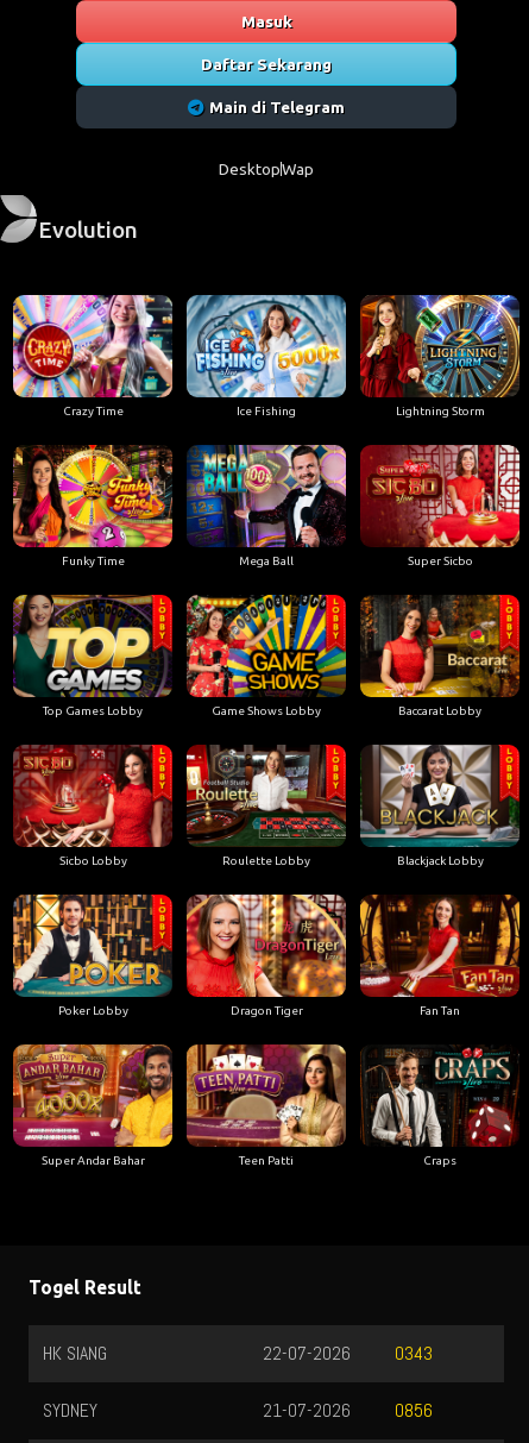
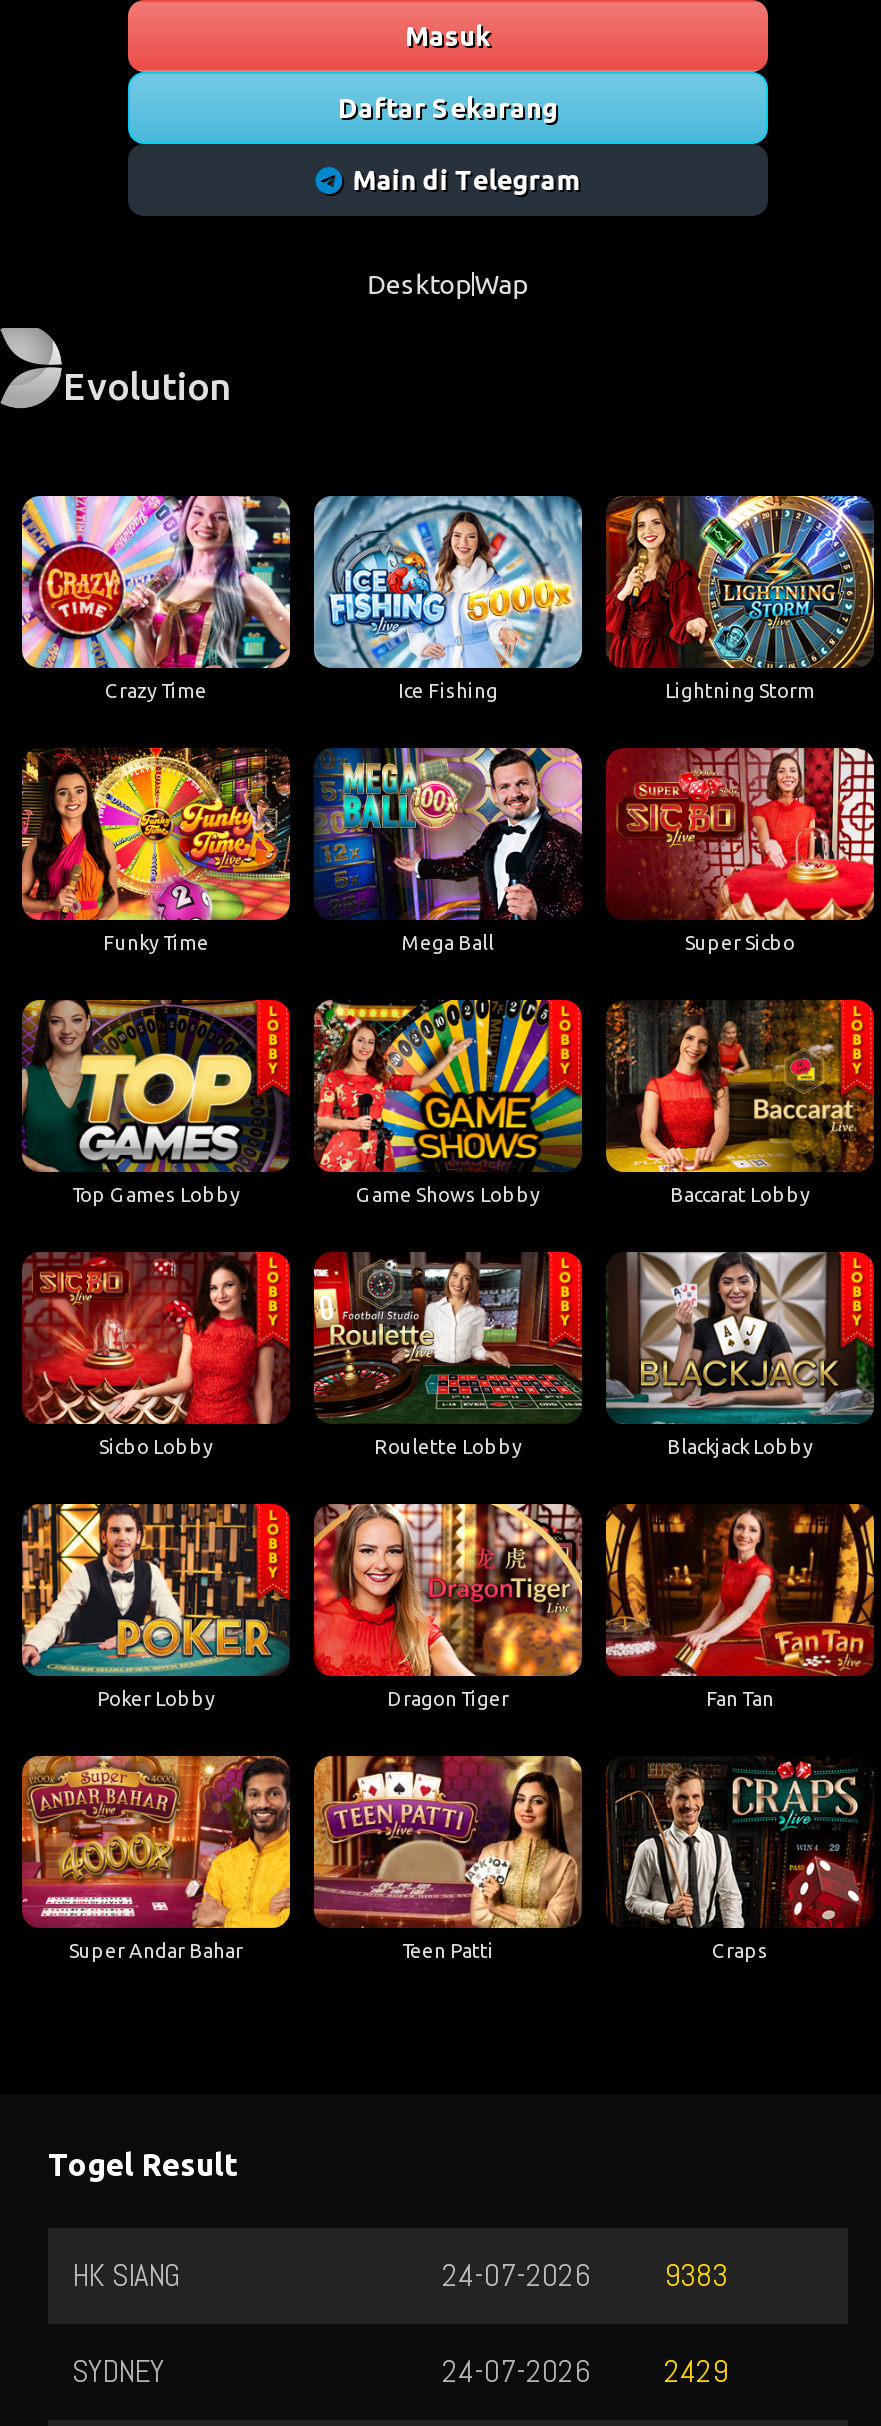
[263,1341,351,1365] 22-07-2026 -> [442,2255,590,2295] 24-07-2026
[395,1342,433,1366] 0343 -> [664,2256,728,2296] 9383
[263,1398,351,1422] 21-07-2026 -> [442,2351,590,2391] 24-07-2026
[395,1399,433,1423] 0856 -> [664,2352,728,2392] 2429

